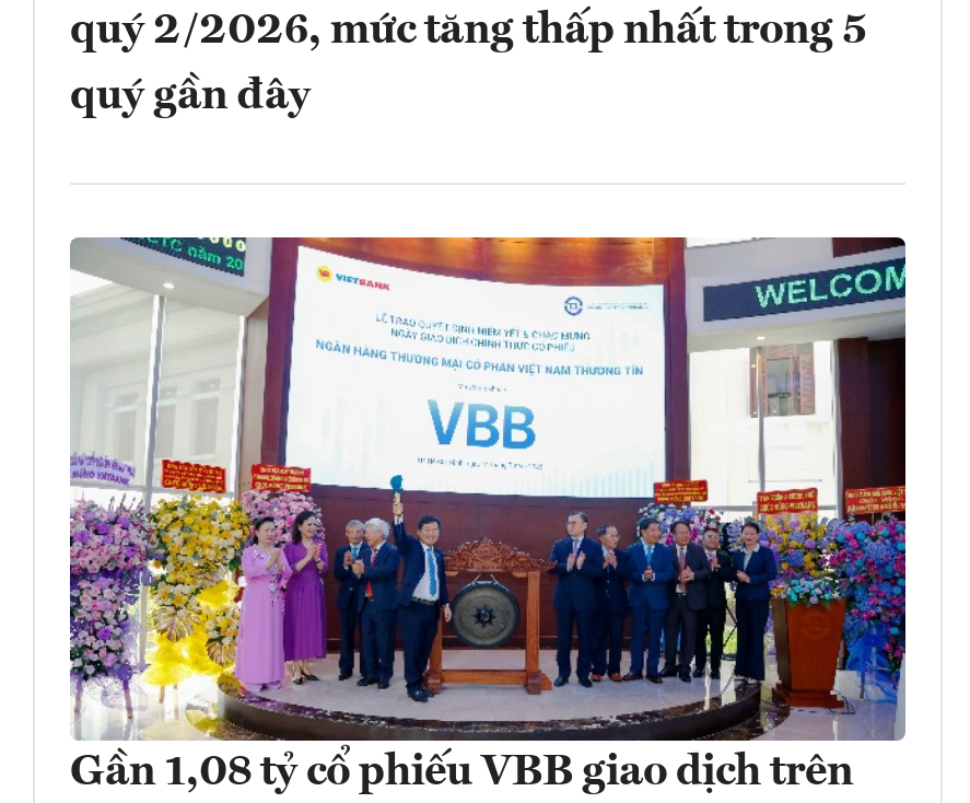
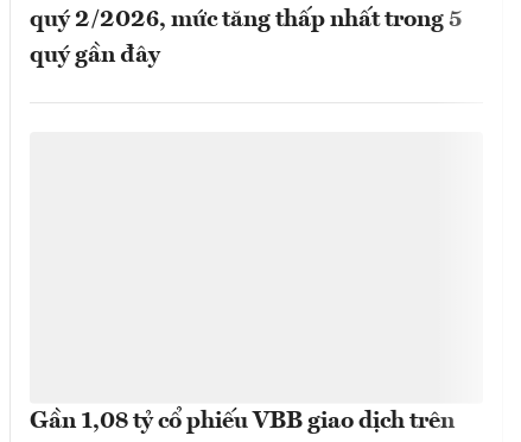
[68,235,908,743] [image] -> none

